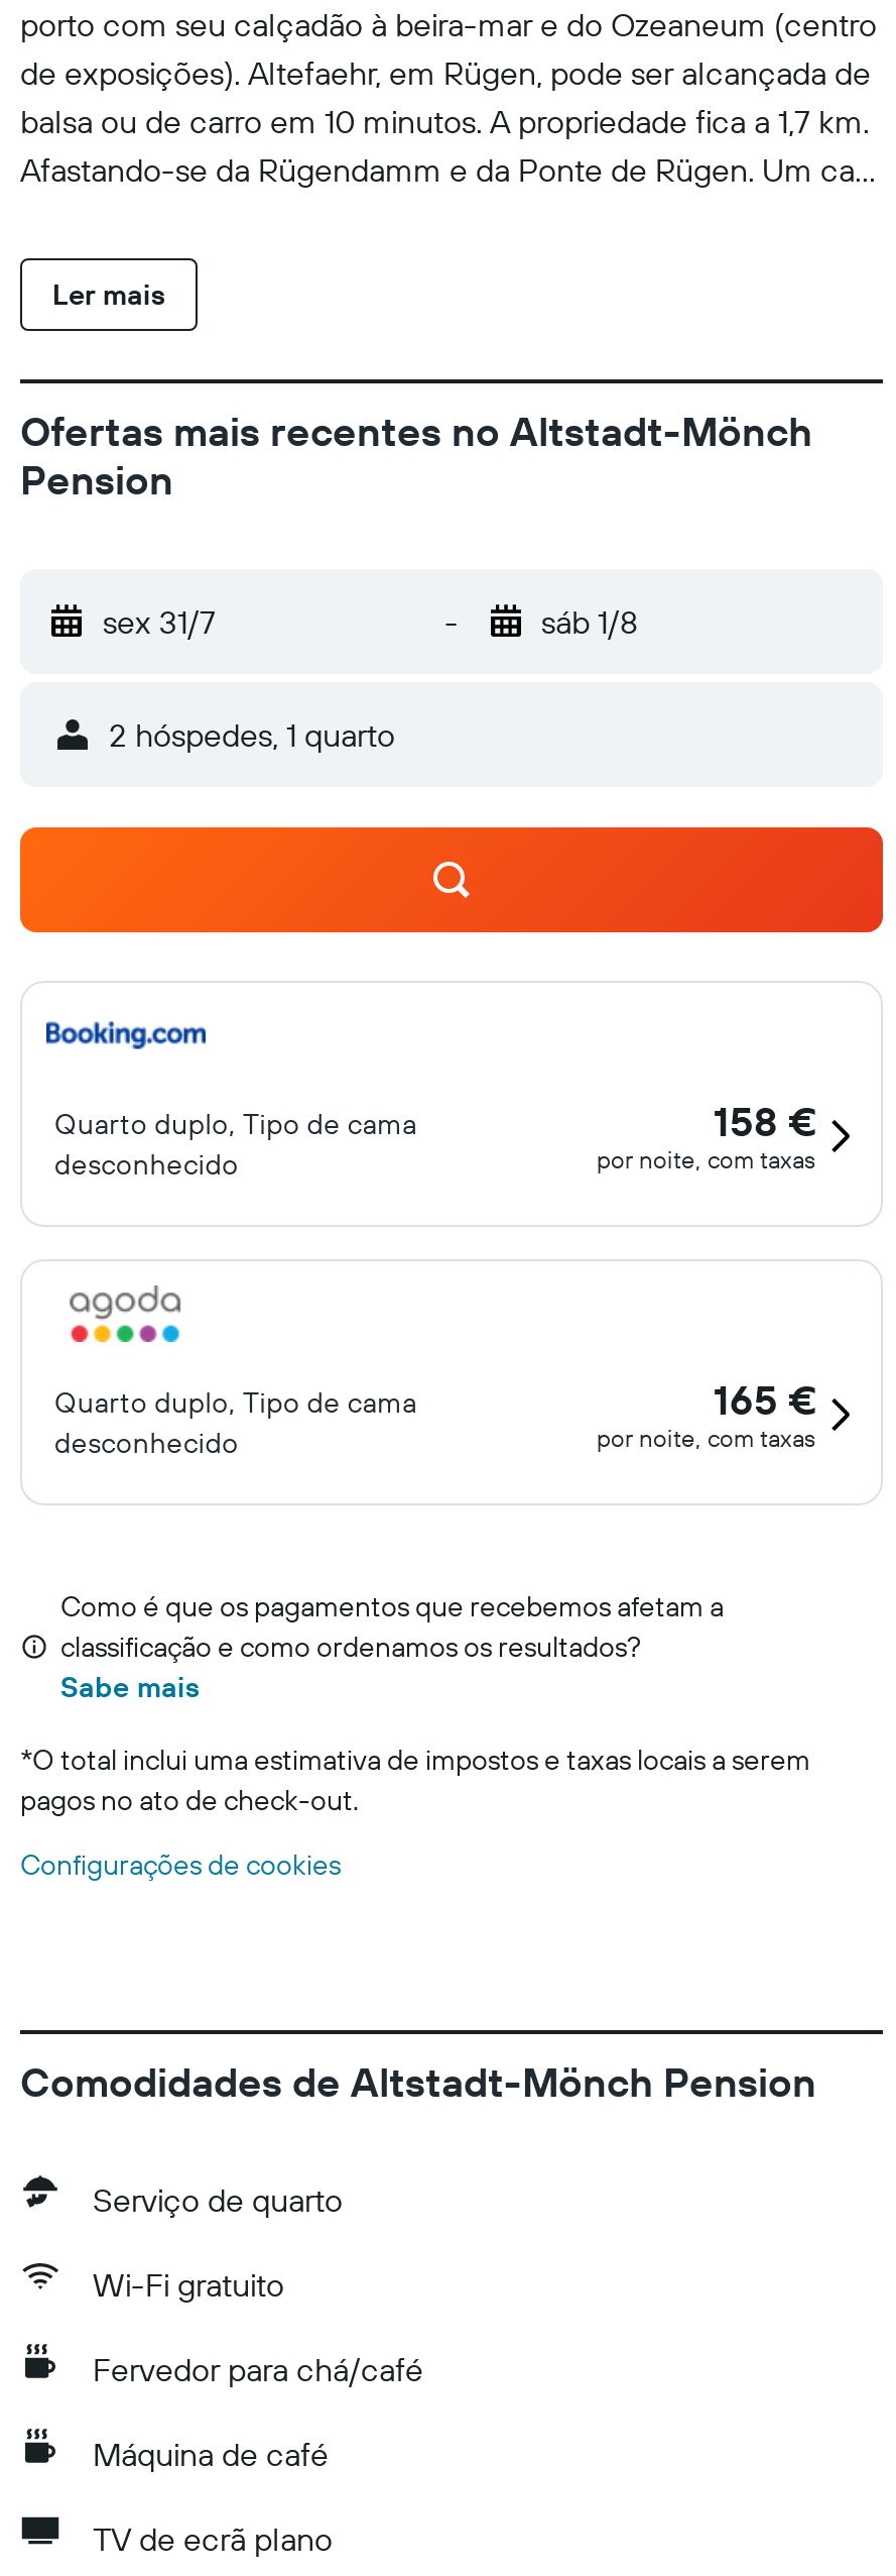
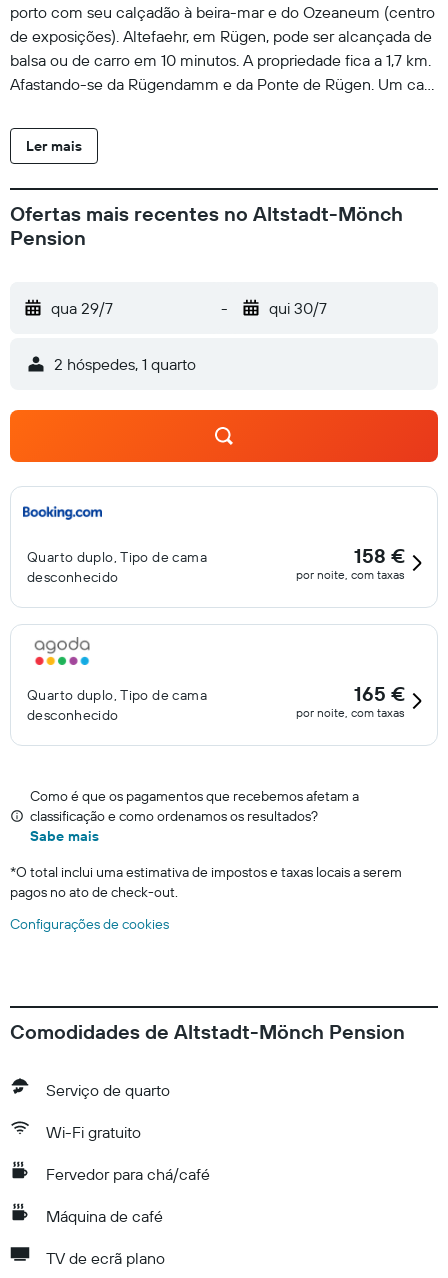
[103,601,216,642] sex 31/7 -> [51,298,113,318] qua 29/7
[541,601,638,642] sáb 1/8 -> [268,298,326,318] qui 30/7

